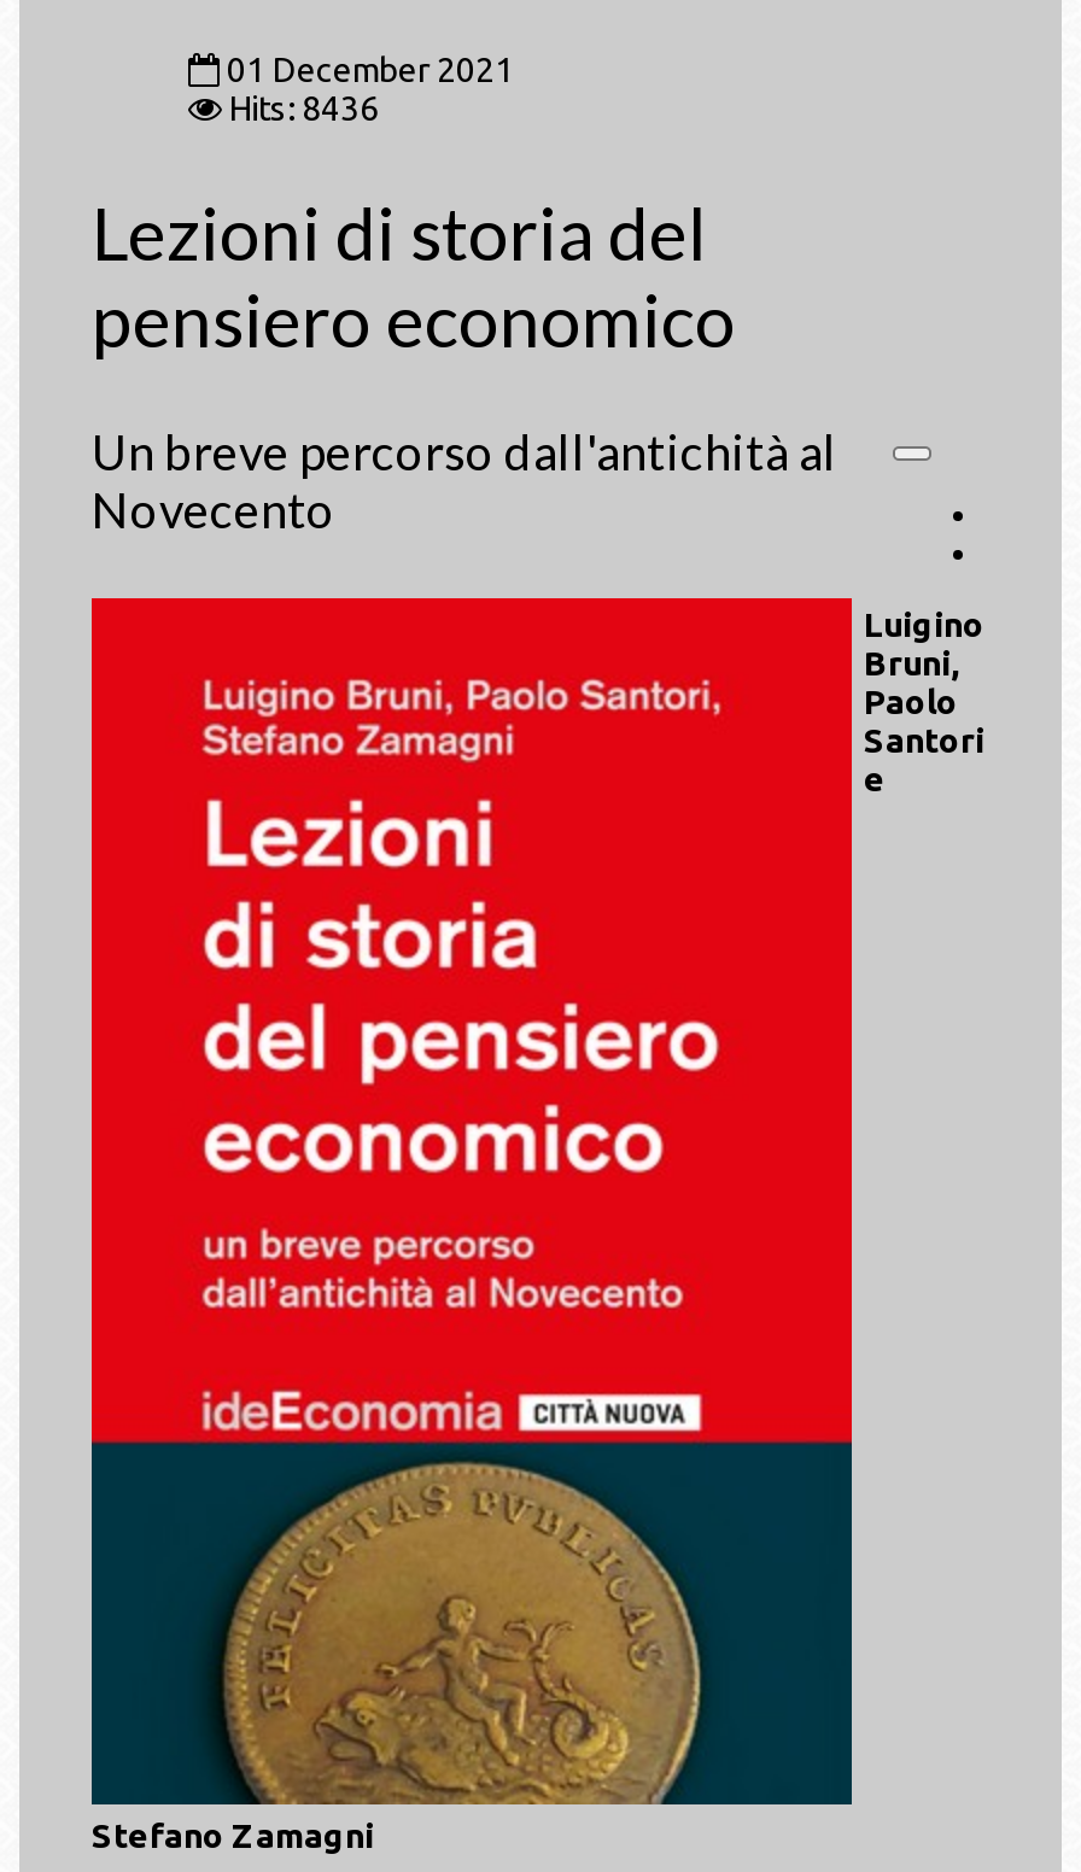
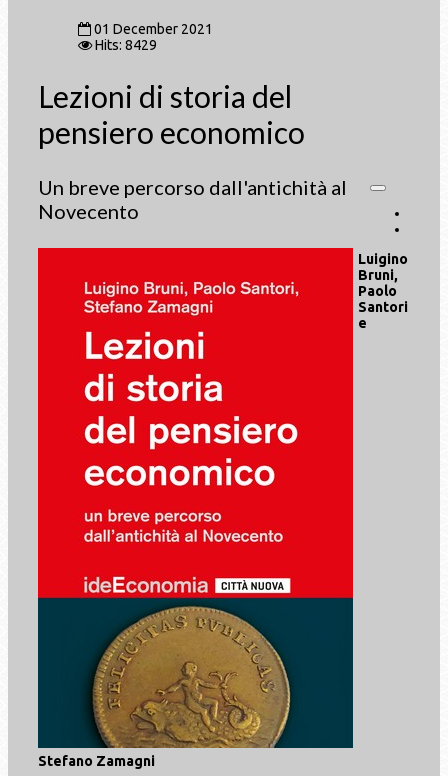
[229,89,379,128] Hits: 8436 -> [95,37,157,53] Hits: 8429

